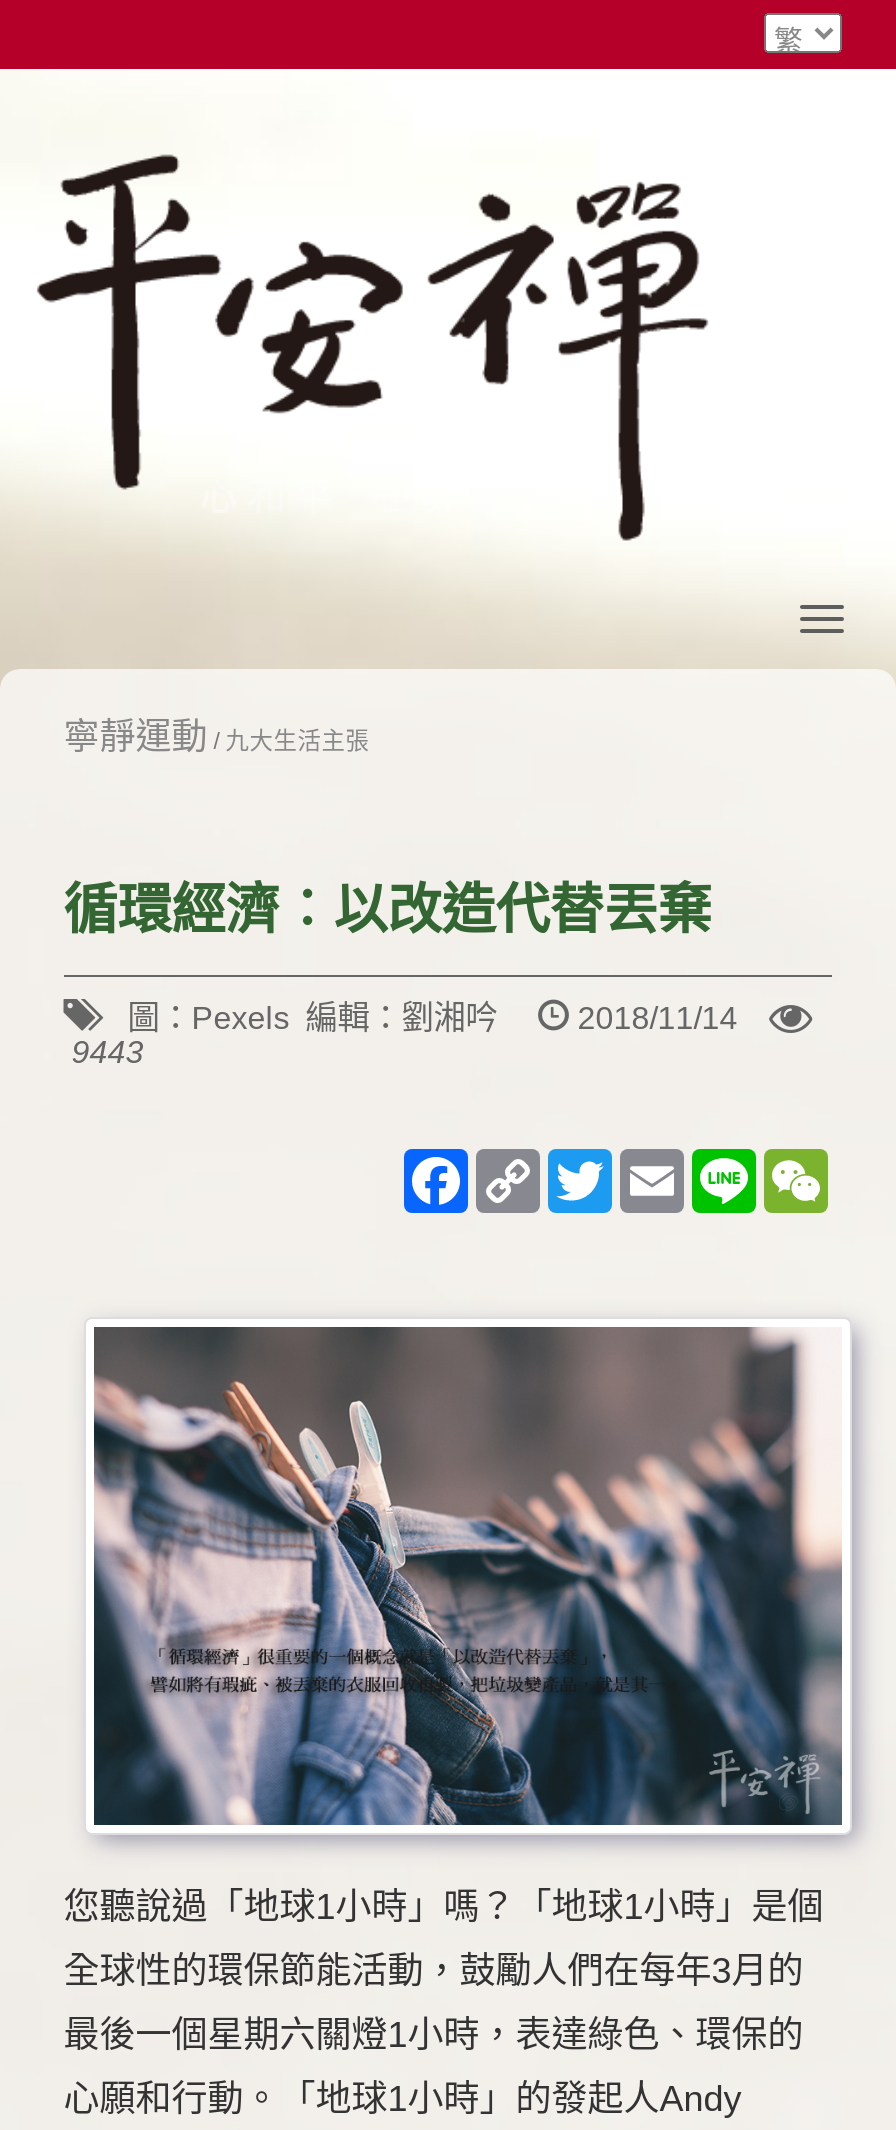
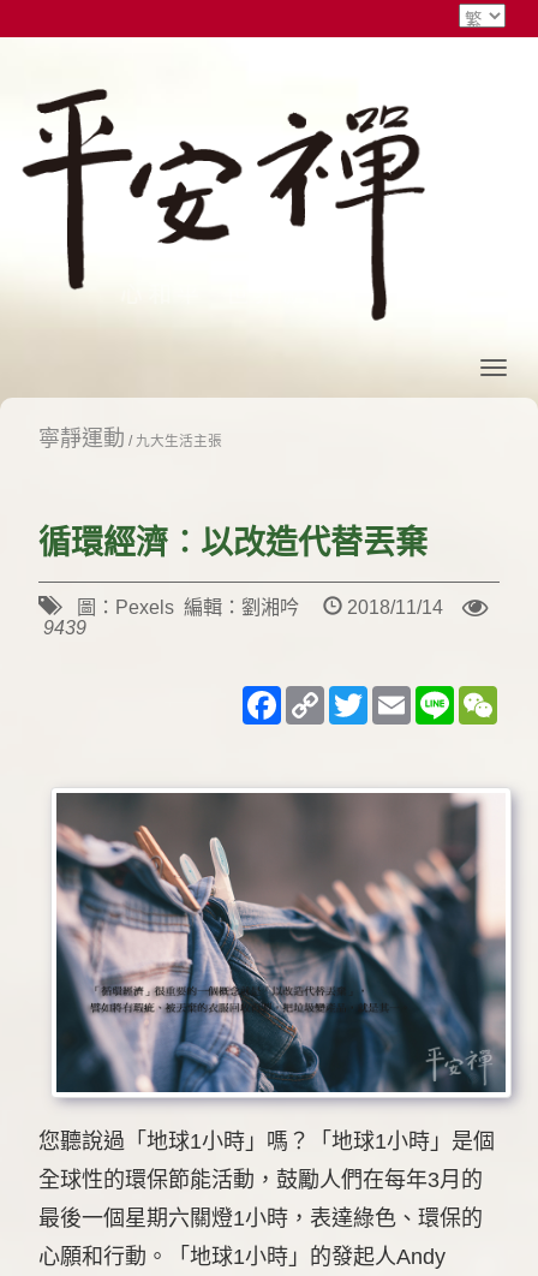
[63,1034,143,1070] 9443 -> [38,617,86,638] 9439

